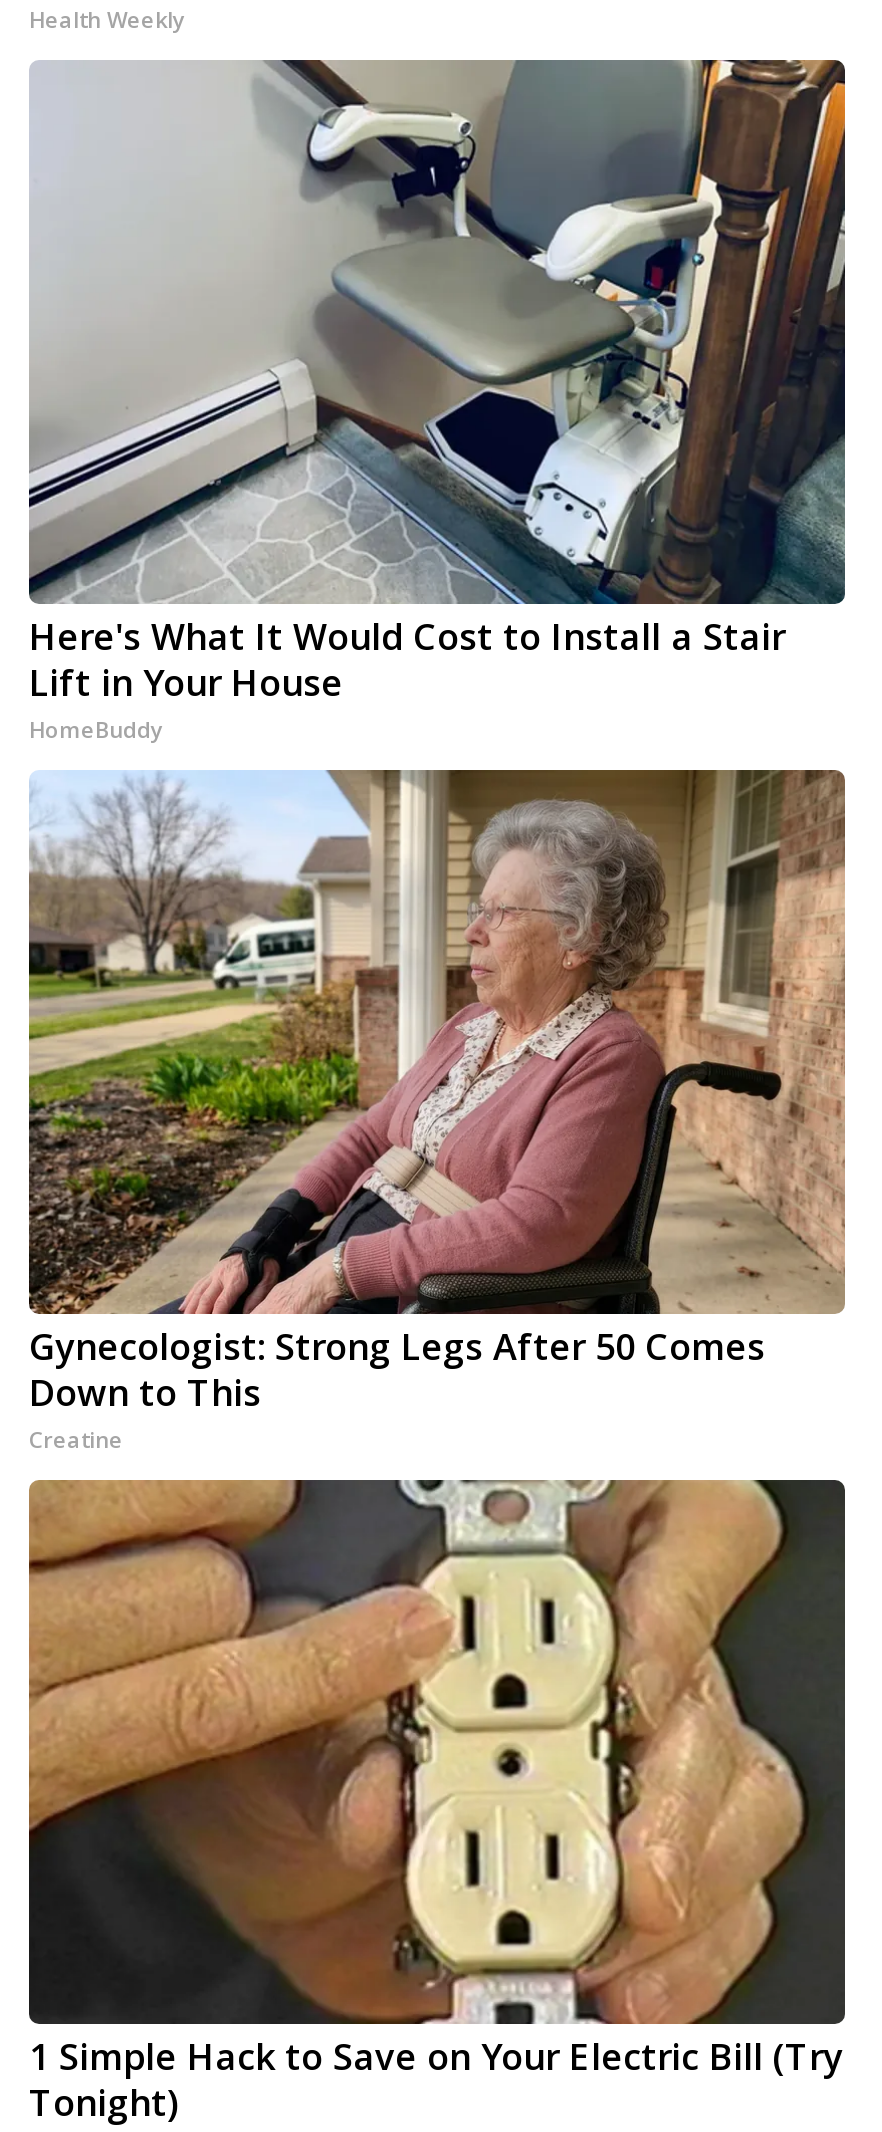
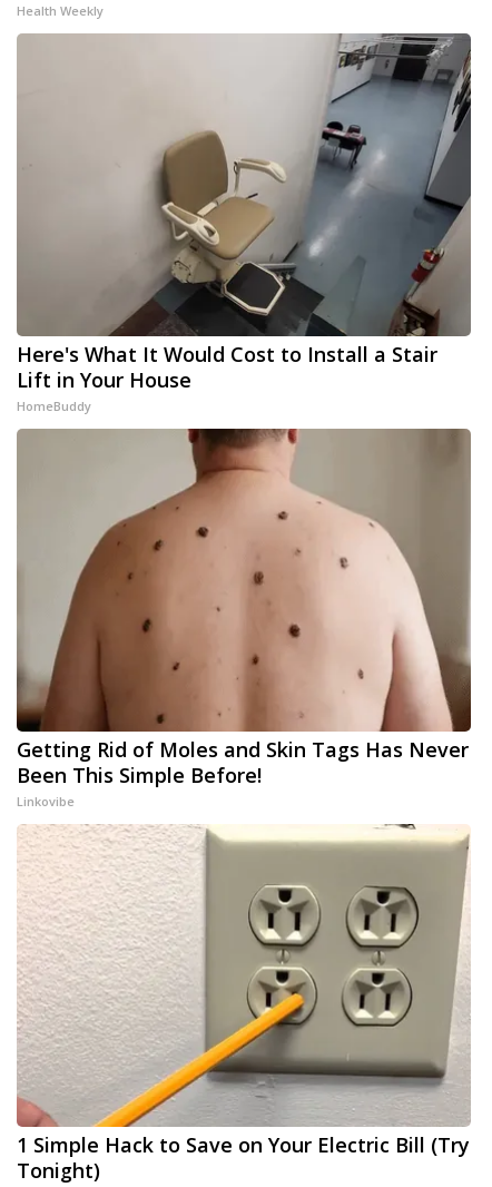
[27,58,847,606] [image] -> [17,33,472,337] [image]
[27,768,847,1455] [image] | Gynecologist: Strong Legs After 50 Comes | Down to This | Creatine -> [17,428,472,810] [image] | Getting Rid of Moles and Skin Tags Has Never | Been This Simple Before! | Linkovibe
[27,1478,847,2026] [image] -> [16,823,471,1128] [image]

